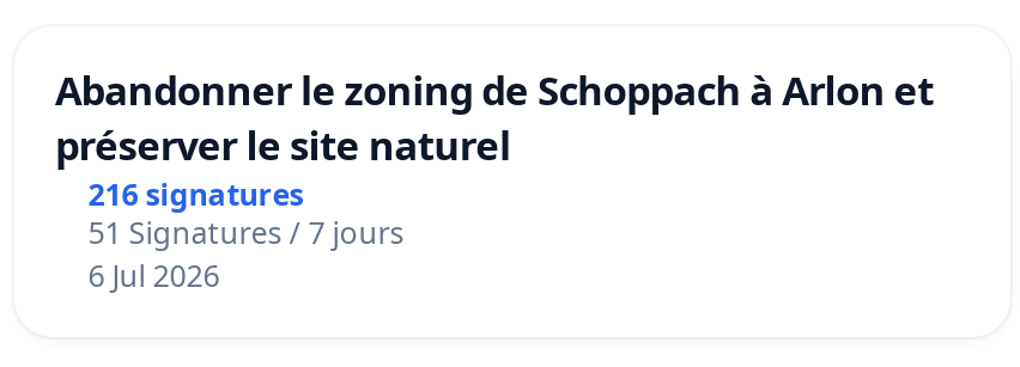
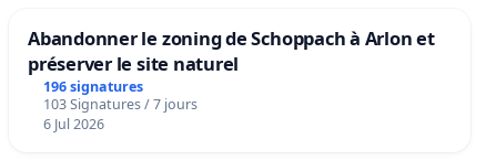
[88,175,304,215] 216 signatures -> [43,77,143,96] 196 signatures
[88,213,404,254] 51 Signatures / 7 jours -> [43,94,197,113] 103 Signatures / 7 jours

